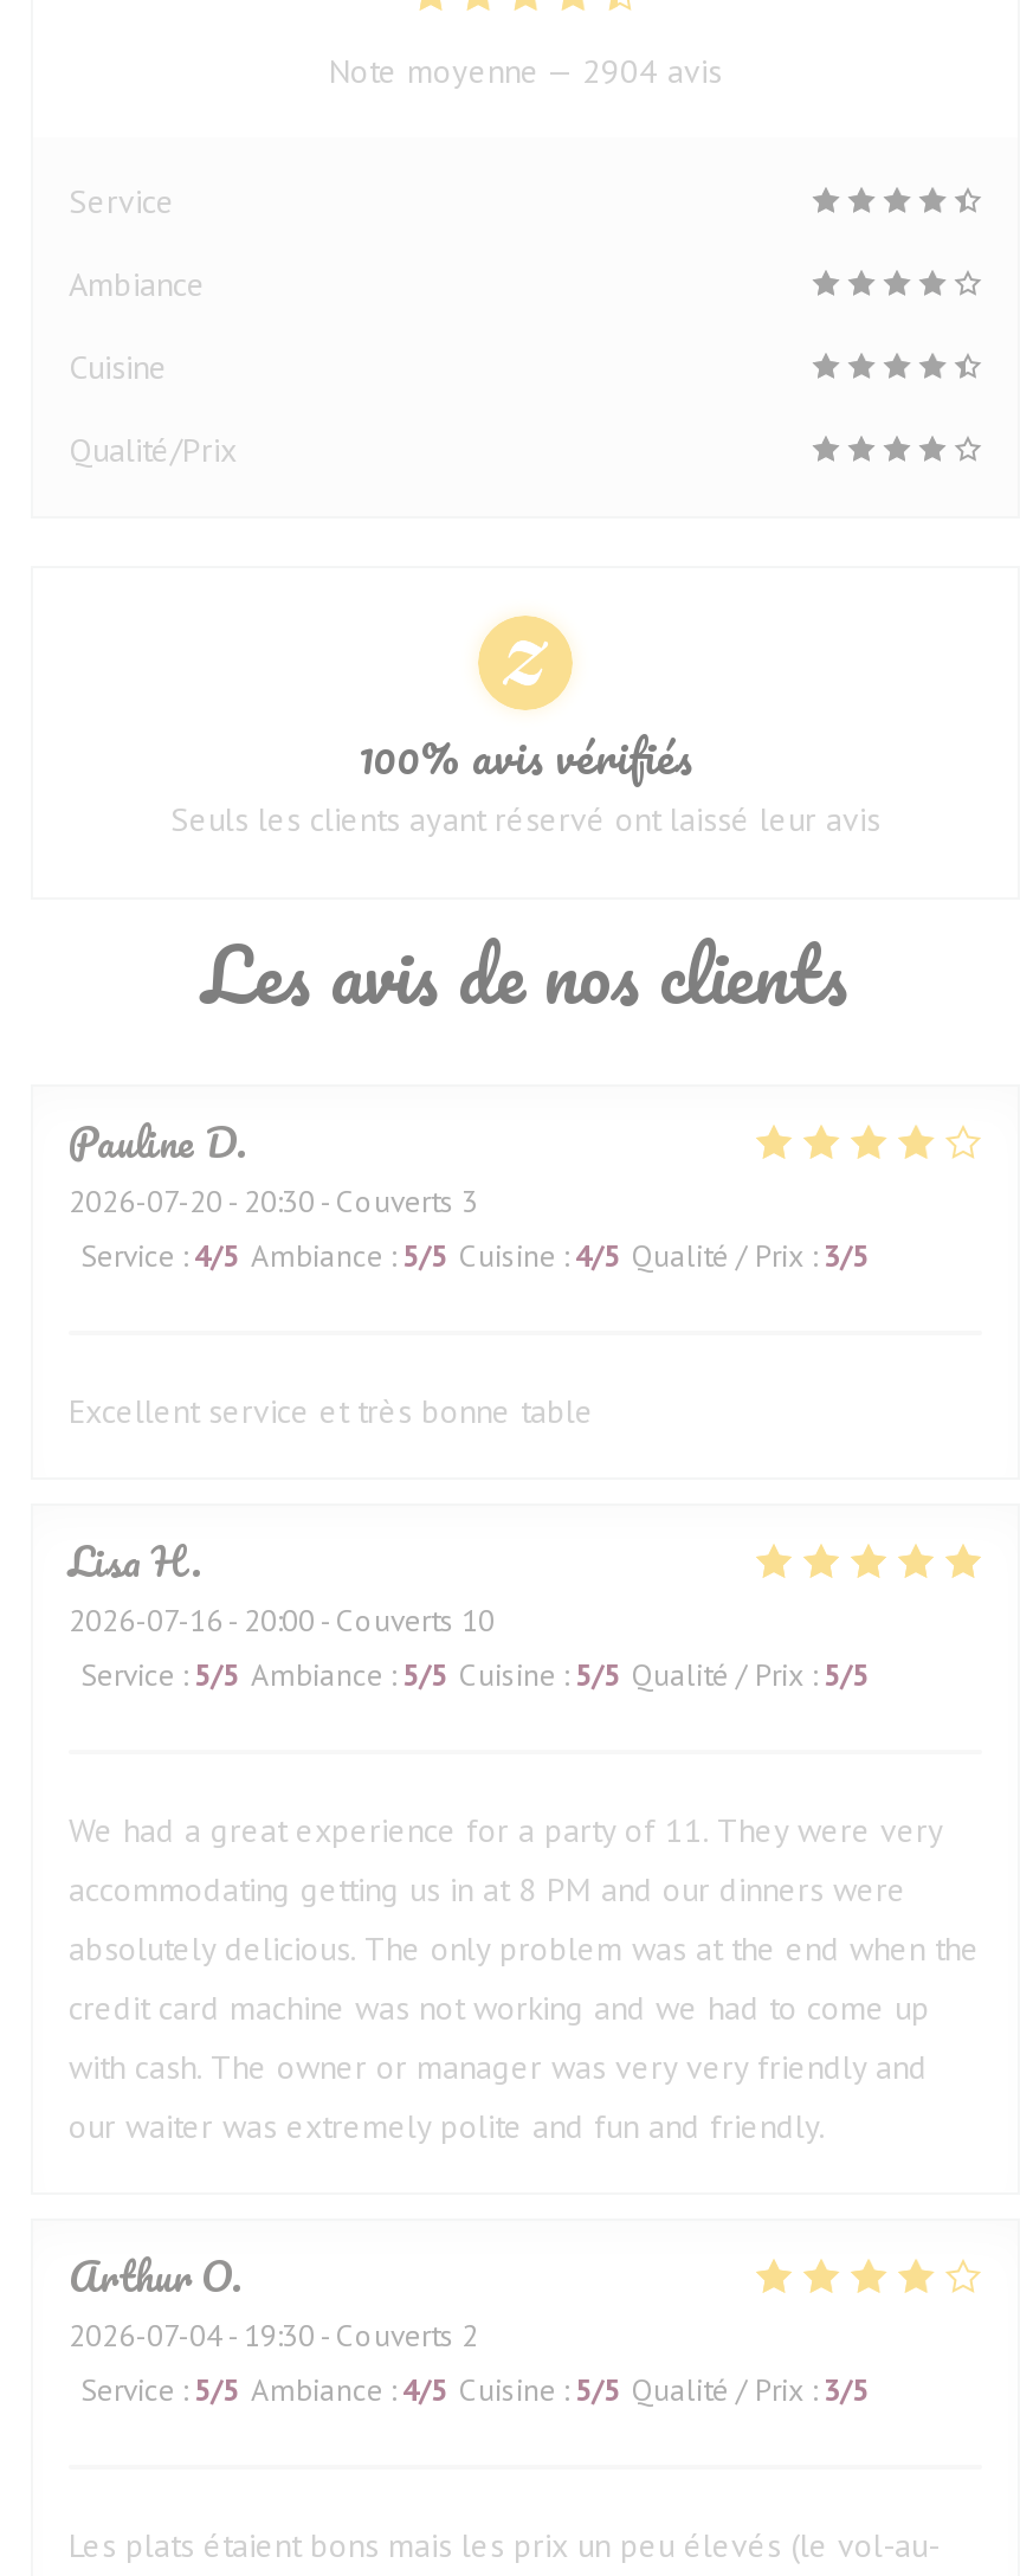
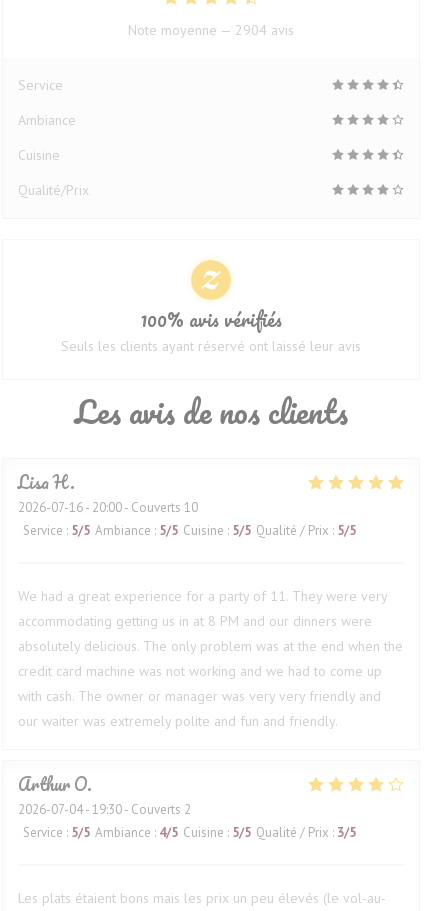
[69,1108,869,1276] Pauline D | 2026-07-20 - 20:30 - Couverts 3 | Service: 4/5 Ambiance: 5/5 Cuisine: 4/5 Qualité / Prix: 3/5 -> none
[69,1390,594,1432] Excellent service et très bonne table -> none

